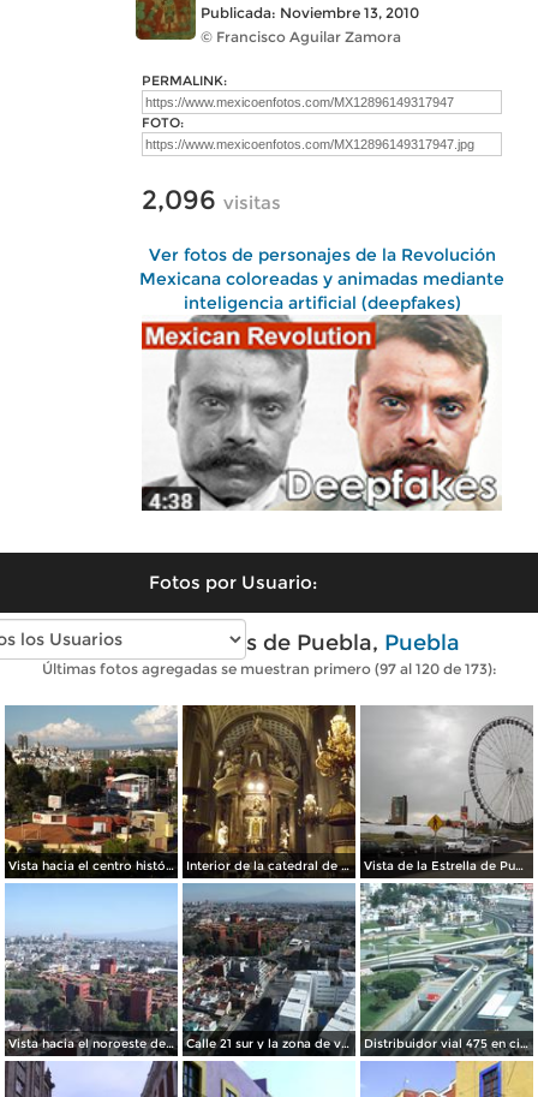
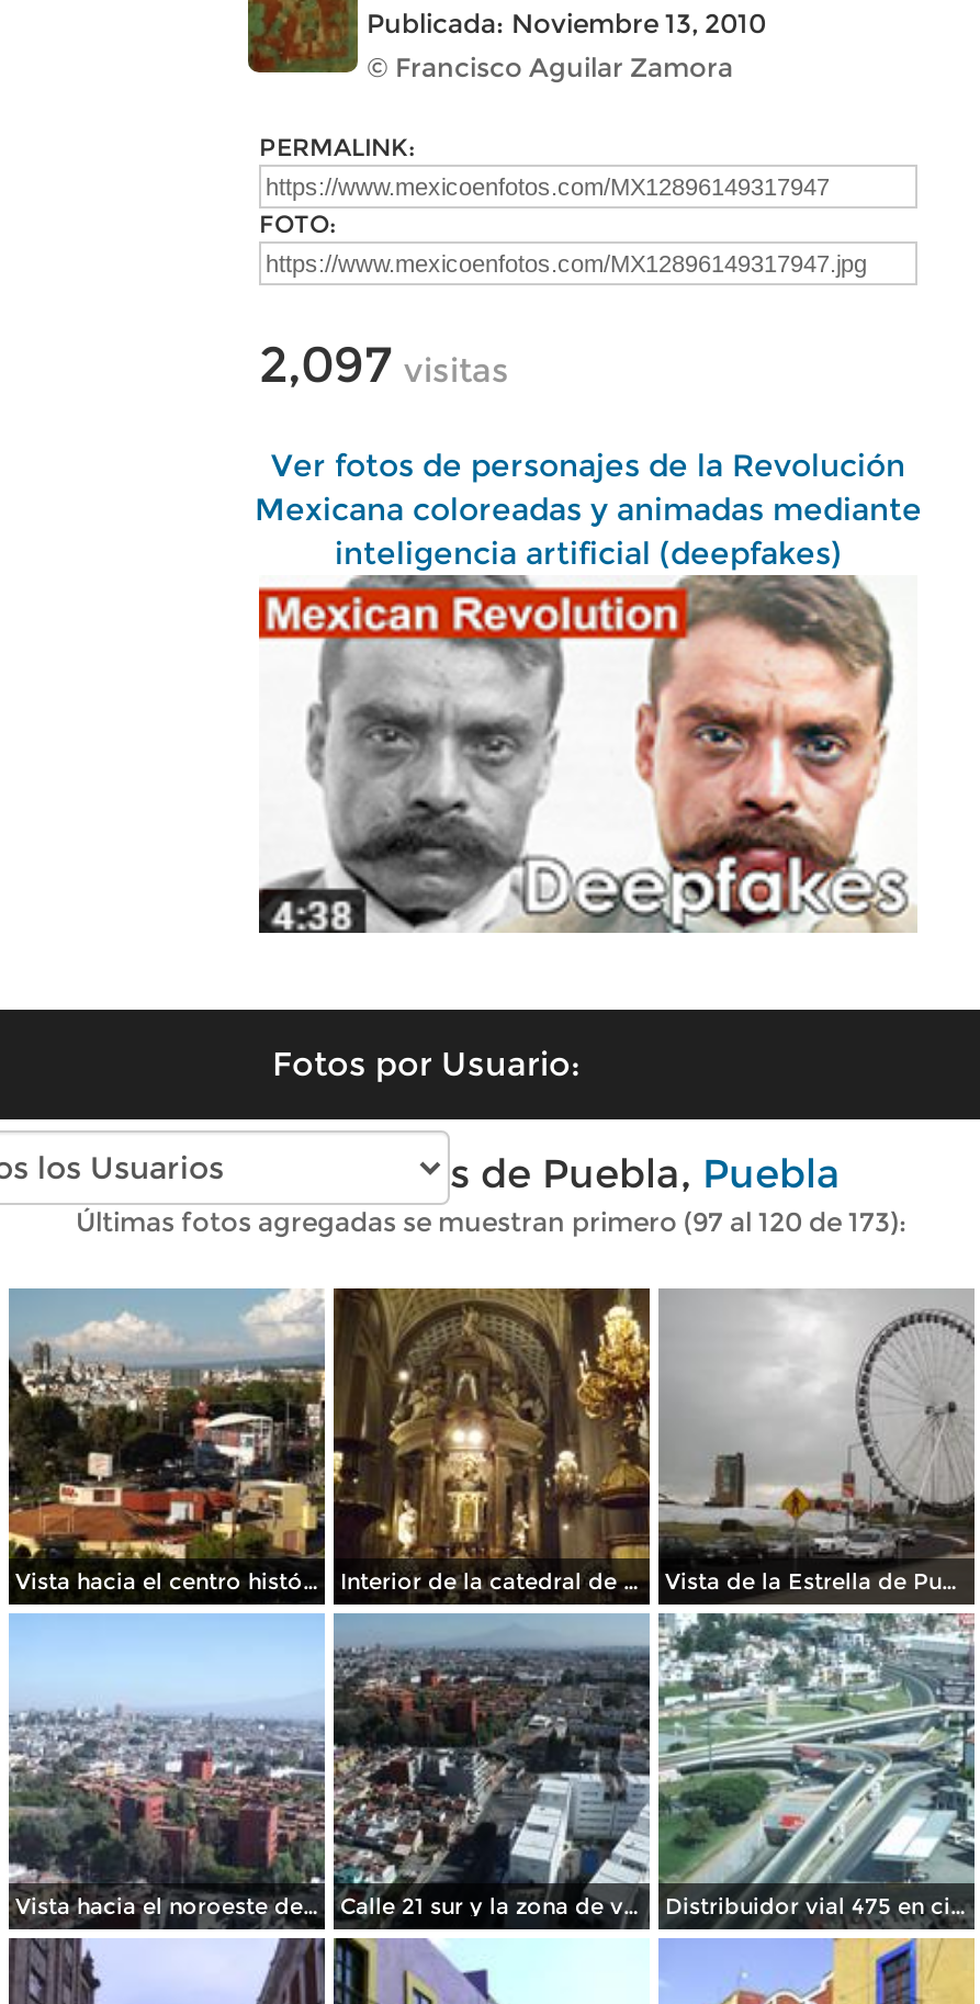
[142,183,281,216] 2,096 visitas -> [259,334,509,395] 2,097 visitas

